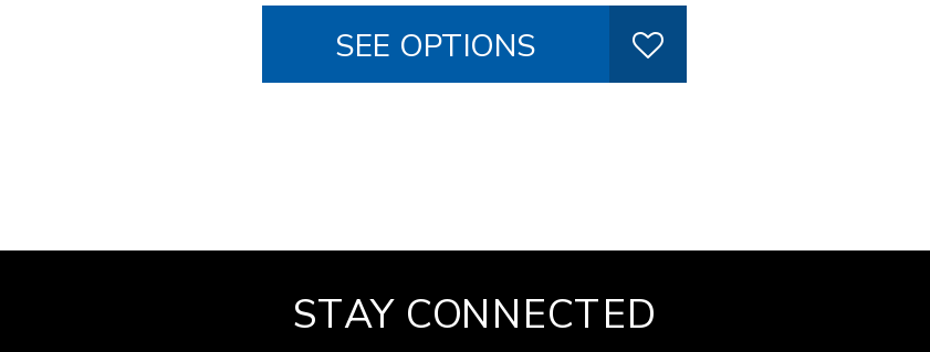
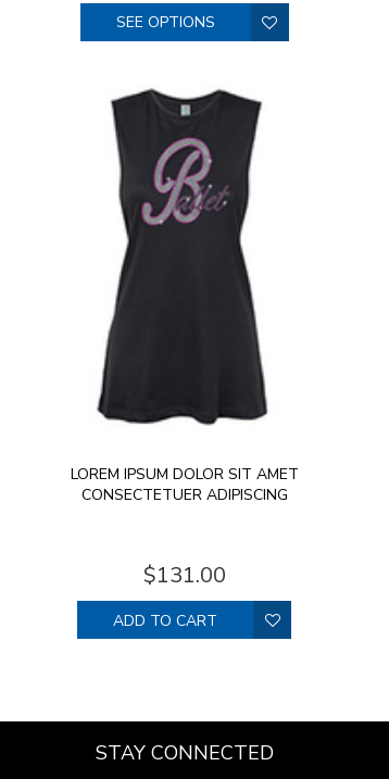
none -> [71,88,299,631] [image] | LOREM IPSUM DOLOR SIT AMET | CONSECTETUER ADIPISCING | $131.00 | ADD TO CART

